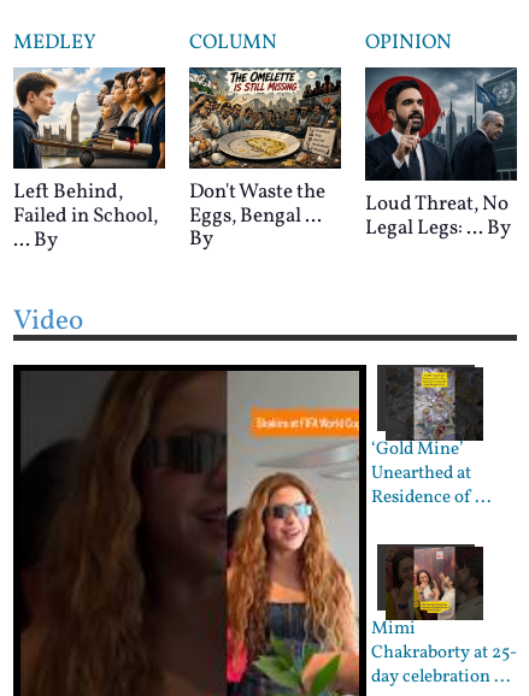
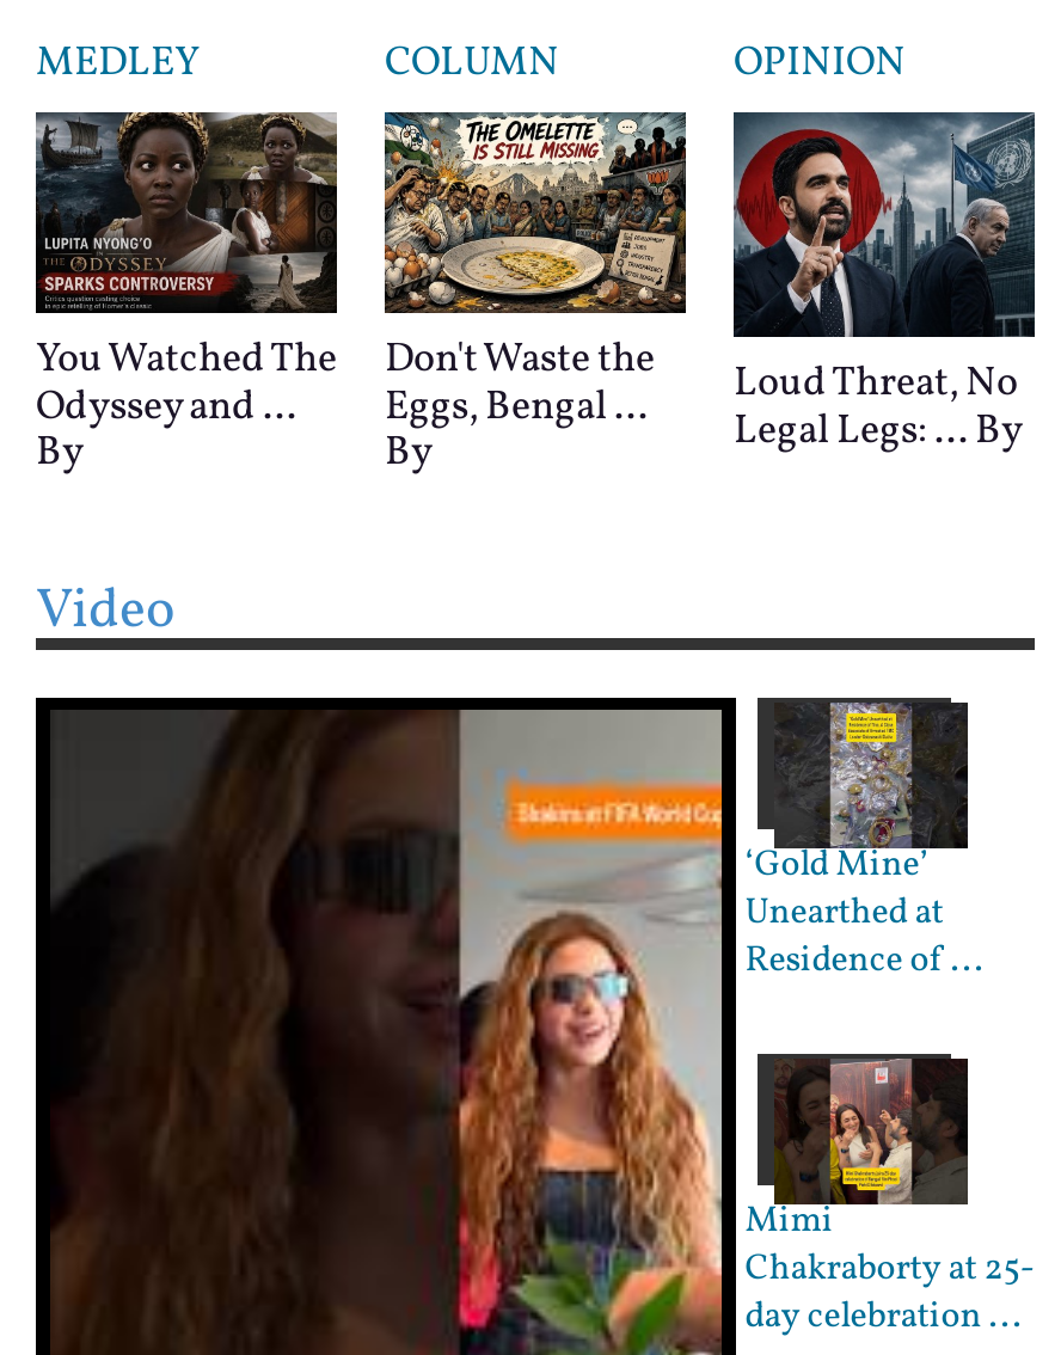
[13,66,166,254] [image] | Left Behind, | Failed in School, | ... By -> [33,110,339,481] [image] | You Watched The | Odyssey and ... | By

